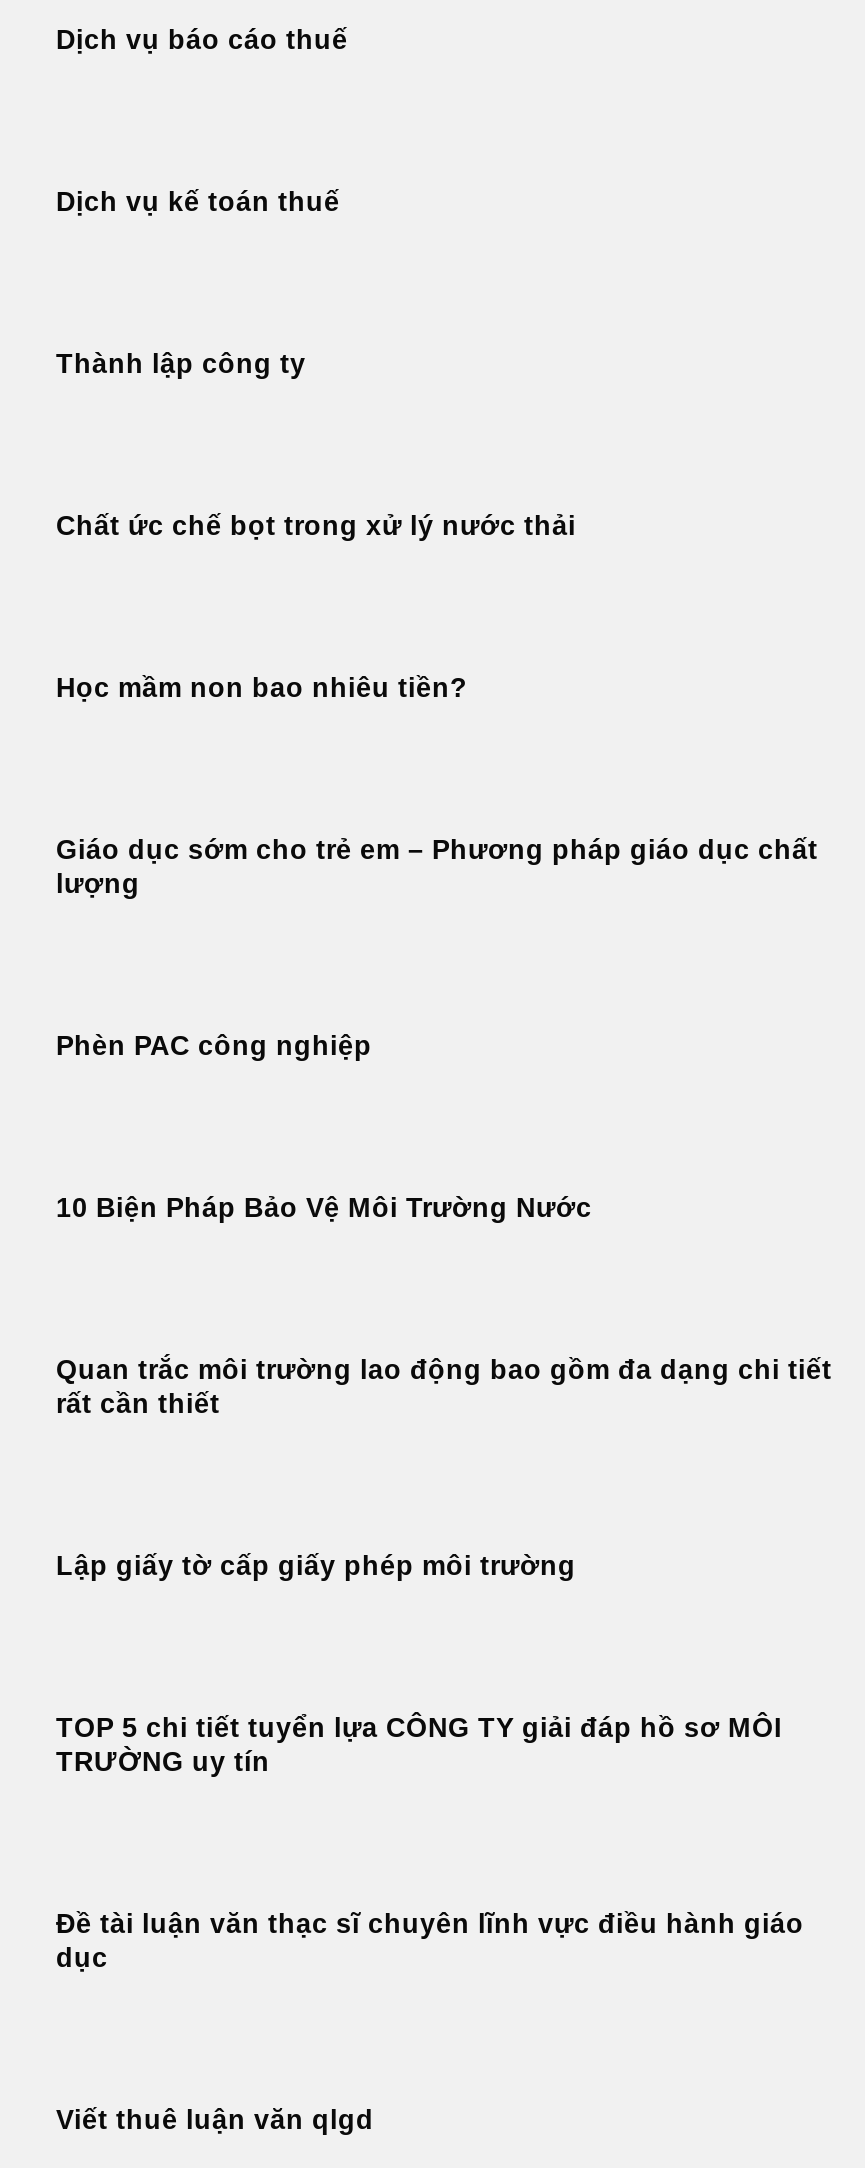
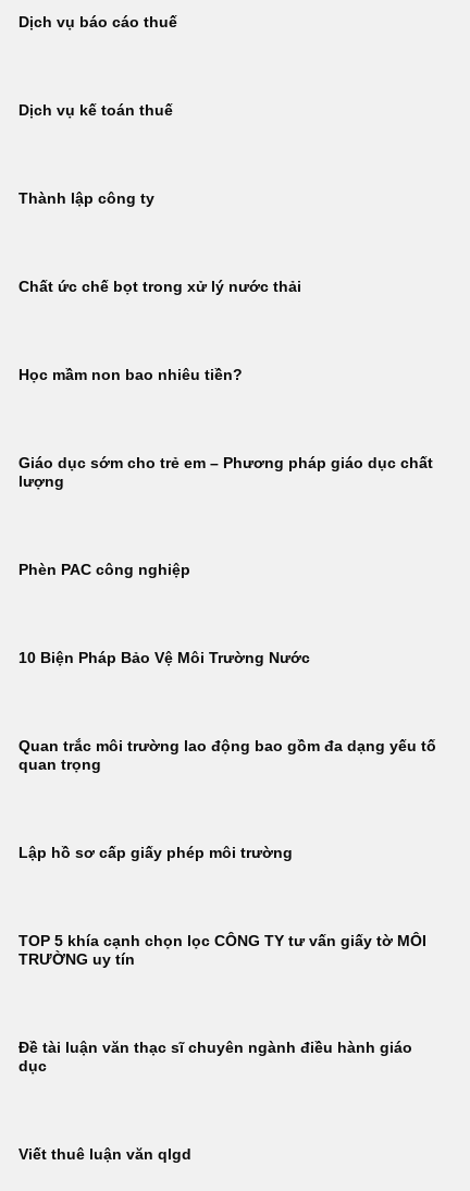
[56,1355,832,1419] Quan trắc môi trường lao động bao gồm đa dạng chi tiết | rất cần thiết -> [18,738,436,773] Quan trắc môi trường lao động bao gồm đa dạng yếu tố | quan trọng
[56,1551,576,1581] Lập giấy tờ cấp giấy phép môi trường -> [18,845,293,861] Lập hồ sơ cấp giấy phép môi trường
[56,1713,782,1743] TOP 5 chi tiết tuyển lựa CÔNG TY giải đáp hồ sơ MÔI -> [18,933,426,950] TOP 5 khía cạnh chọn lọc CÔNG TY tư vấn giấy tờ MÔI
[56,1909,804,1939] Đề tài luận văn thạc sĩ chuyên lĩnh vực điều hành giáo -> [18,1040,412,1056] Đề tài luận văn thạc sĩ chuyên ngành điều hành giáo

